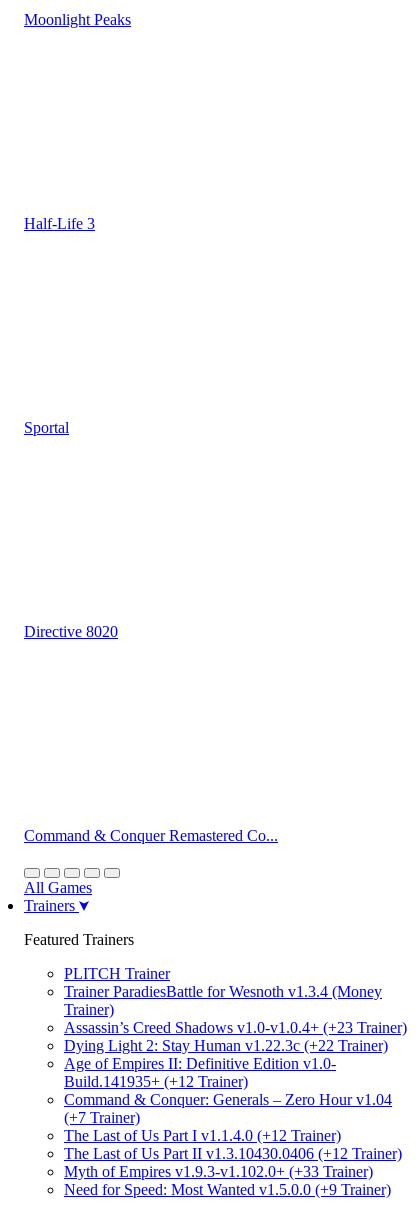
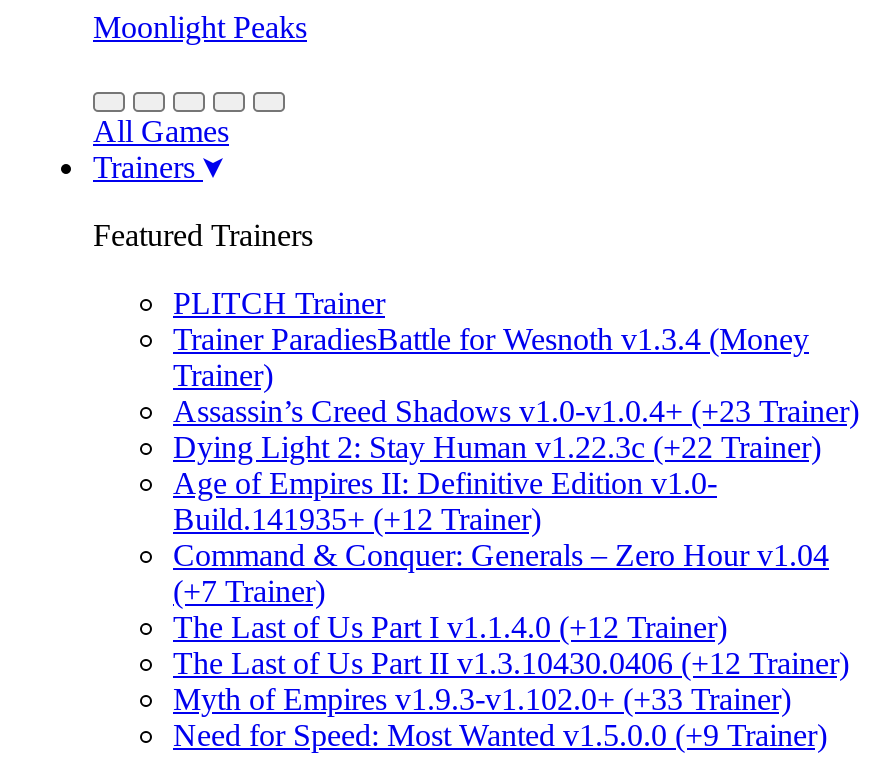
[24,215,95,232] Half-Life 3 -> none
[24,419,69,436] Sportal -> none
[24,623,118,640] Directive 8020 -> none
[24,827,278,844] Command & Conquer Remastered Co... -> none

